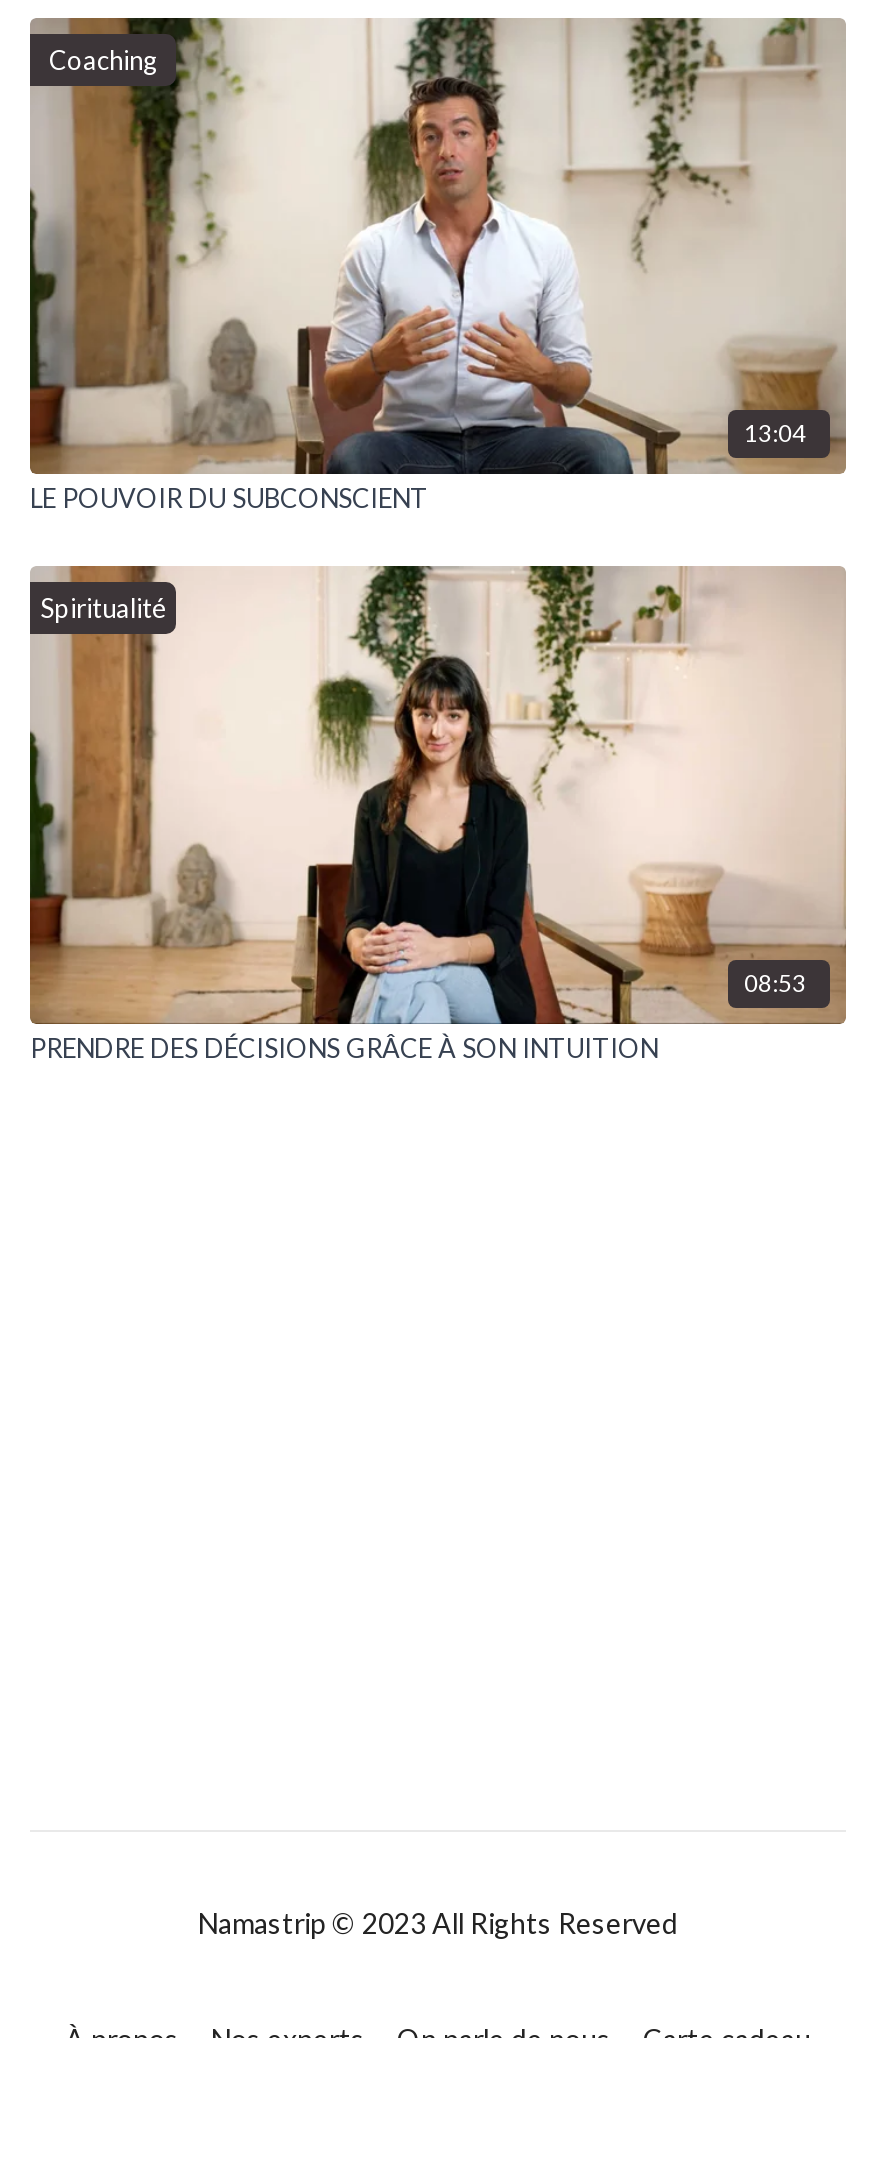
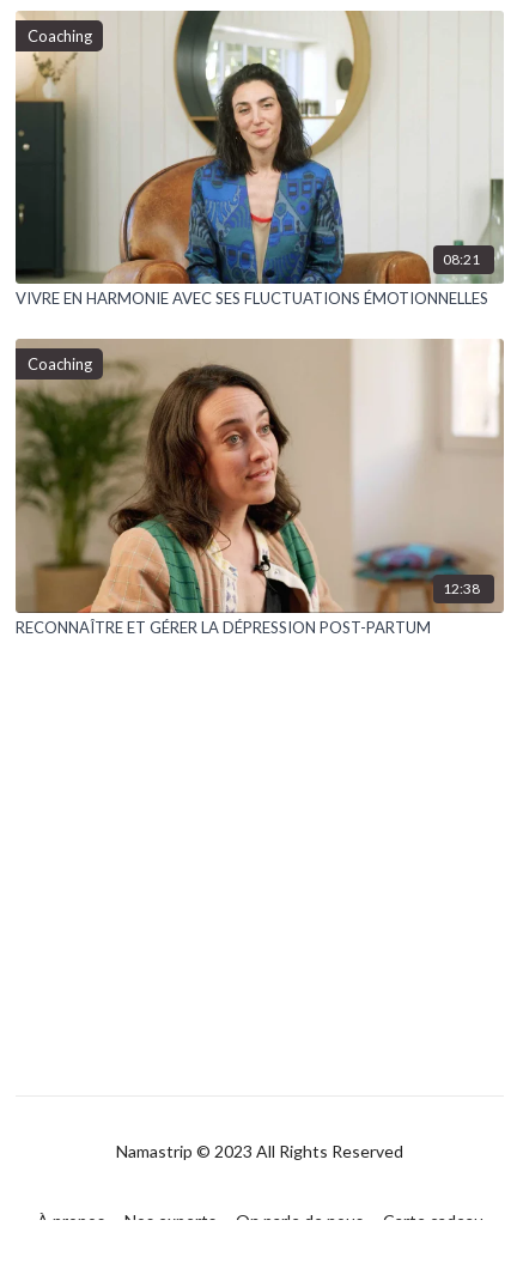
[28,16,846,468] [image] | 13:04 -> [14,10,504,280] [image] | 08:21
[30,483,428,515] LE POUVOIR DU SUBCONSCIENT -> [16,289,488,308] VIVRE EN HARMONIE AVEC SES FLUCTUATIONS ÉMOTIONNELLES
[28,566,844,1022] [image] | Spiritualité -> [14,339,504,611] [image] | Coaching
[744,968,806,998] 08:53 -> [443,579,480,597] 12:38
[30,1032,658,1064] PRENDRE DES DÉCISIONS GRÂCE À SON INTUITION -> [16,618,431,637] RECONNAÎTRE ET GÉRER LA DÉPRESSION POST-PARTUM

